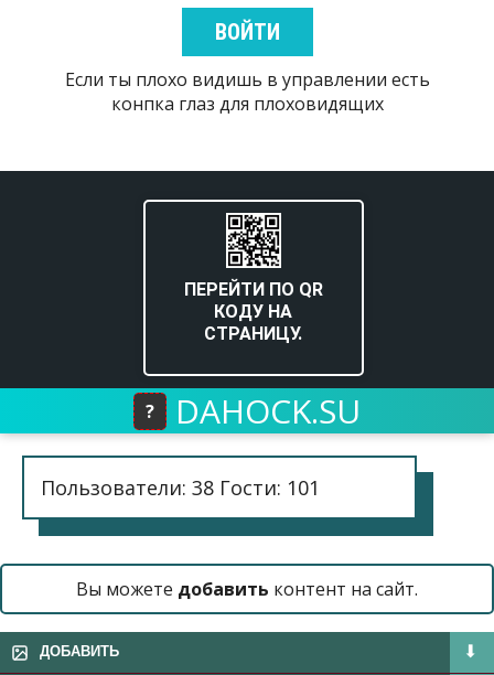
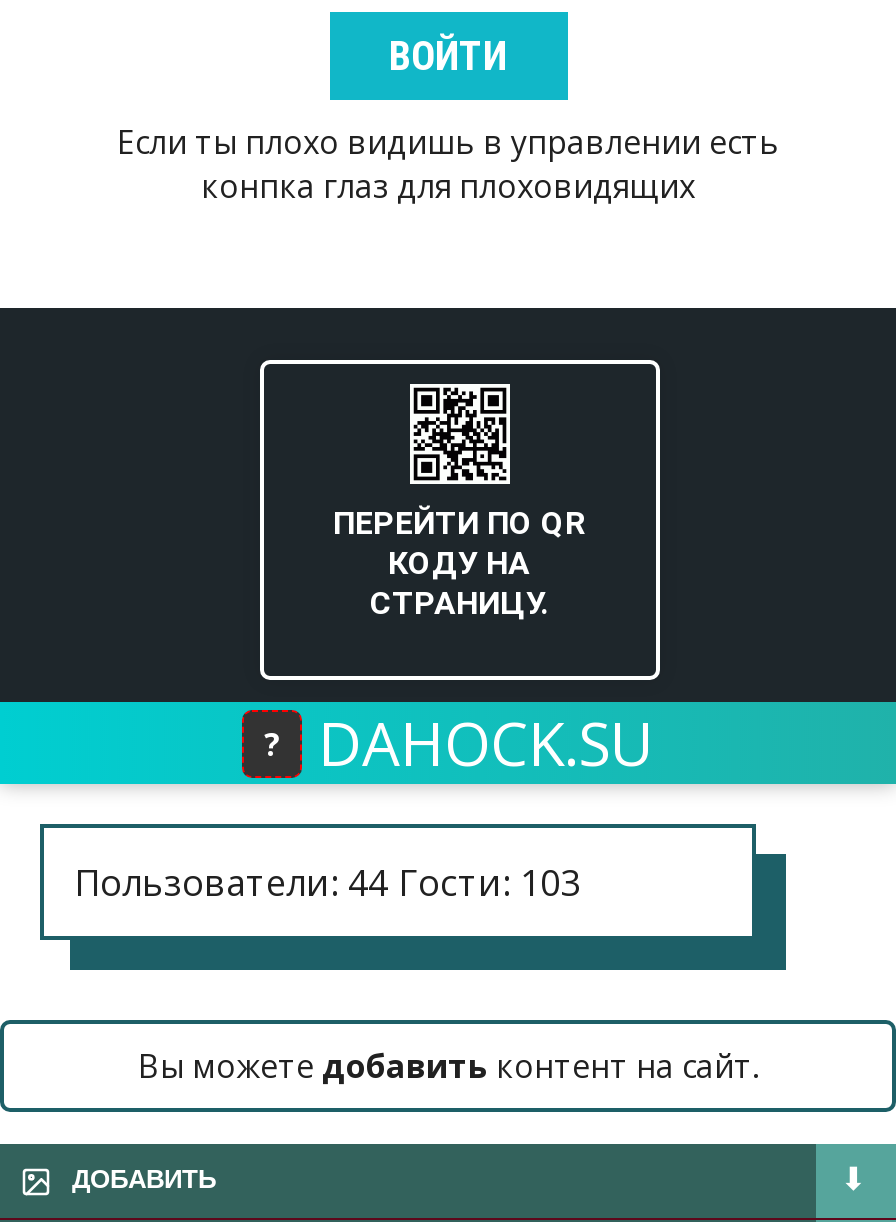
[41,474,320,501] Пользователи: 38 Гости: 101 -> [74,858,580,906] Пользователи: 44 Гости: 103

